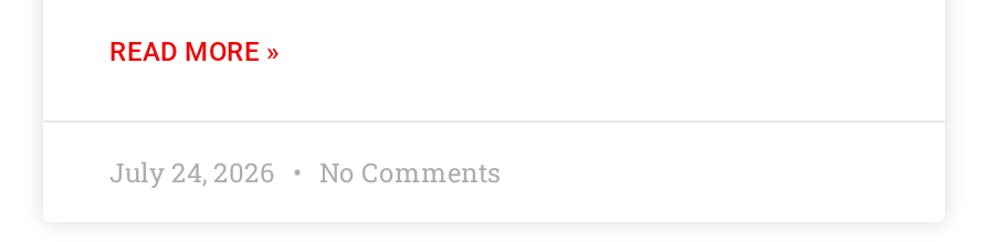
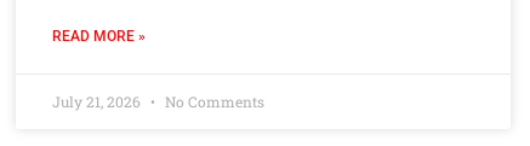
[109,152,501,188] July 24, 2026 No Comments -> [52,92,264,111] July 21, 2026 No Comments

